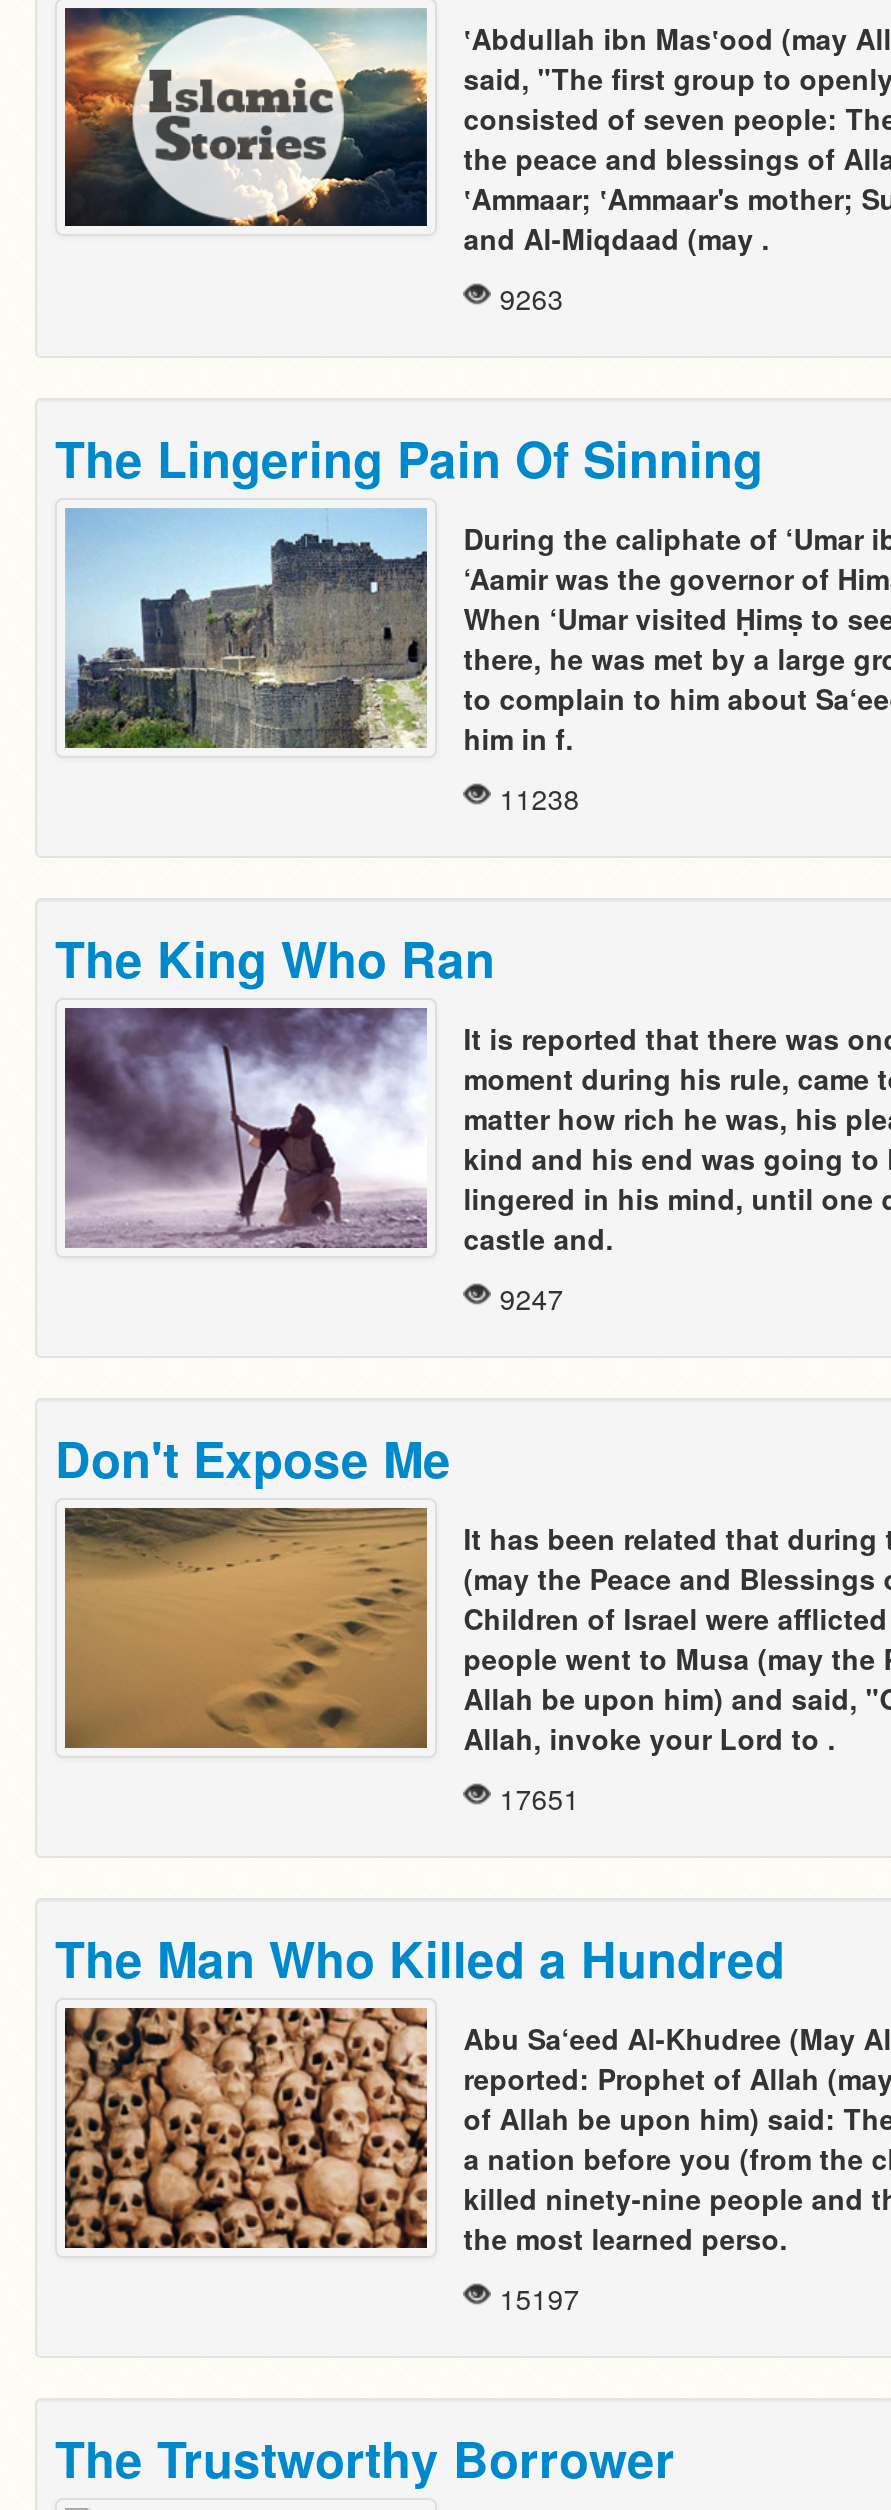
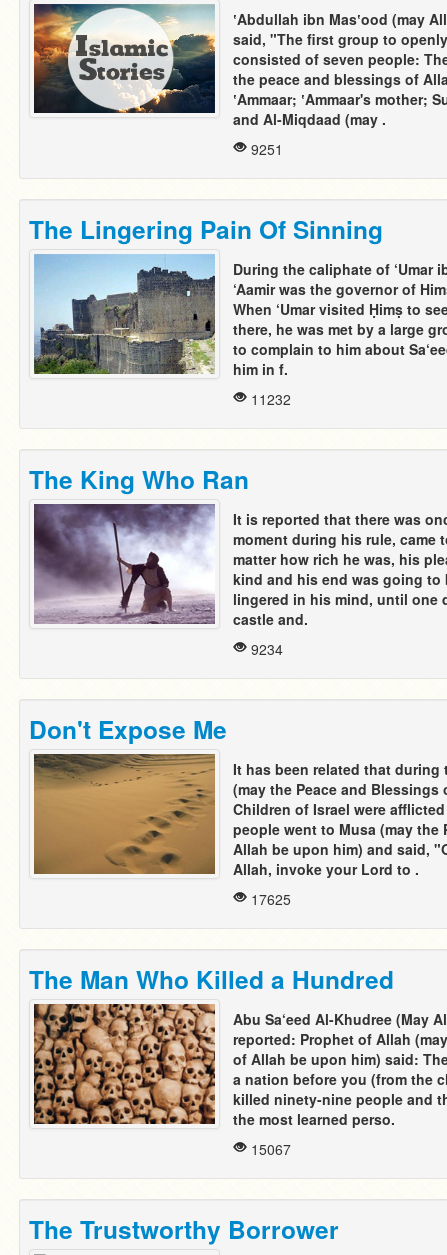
[491,278,563,318] 9263 -> [247,139,283,159] 9251
[491,778,579,818] 11238 -> [247,389,291,409] 11232
[491,1278,563,1318] 9247 -> [247,639,283,659] 9234
[491,1778,579,1818] 17651 -> [247,889,291,909] 17625
[491,2278,579,2318] 15197 -> [247,1139,291,1159] 15067

